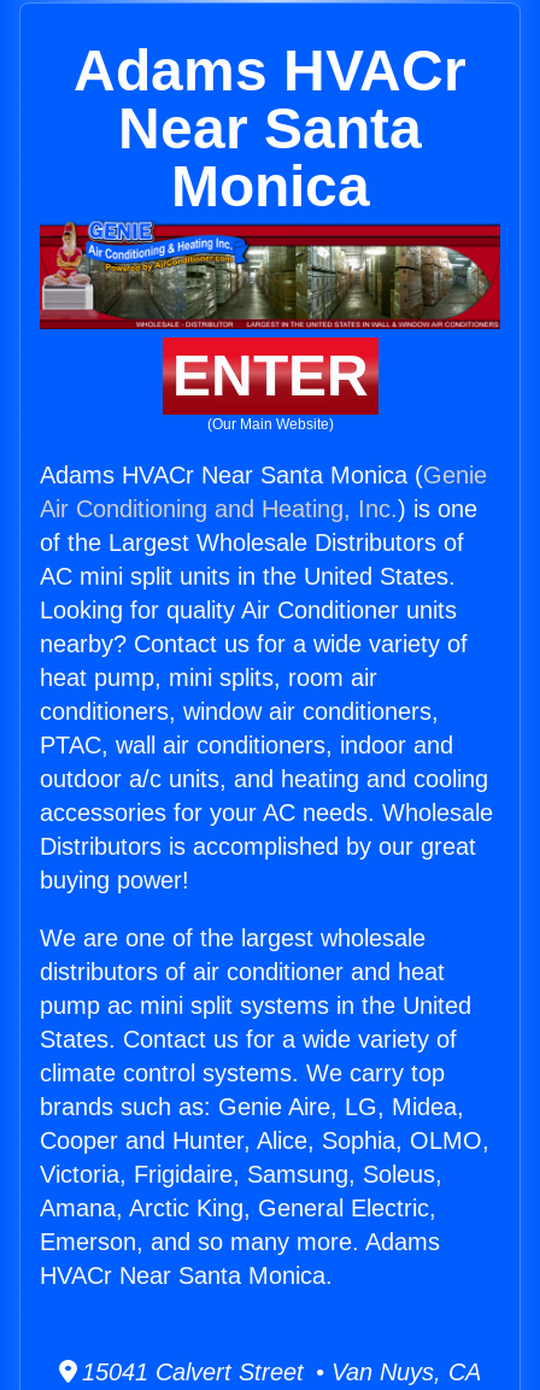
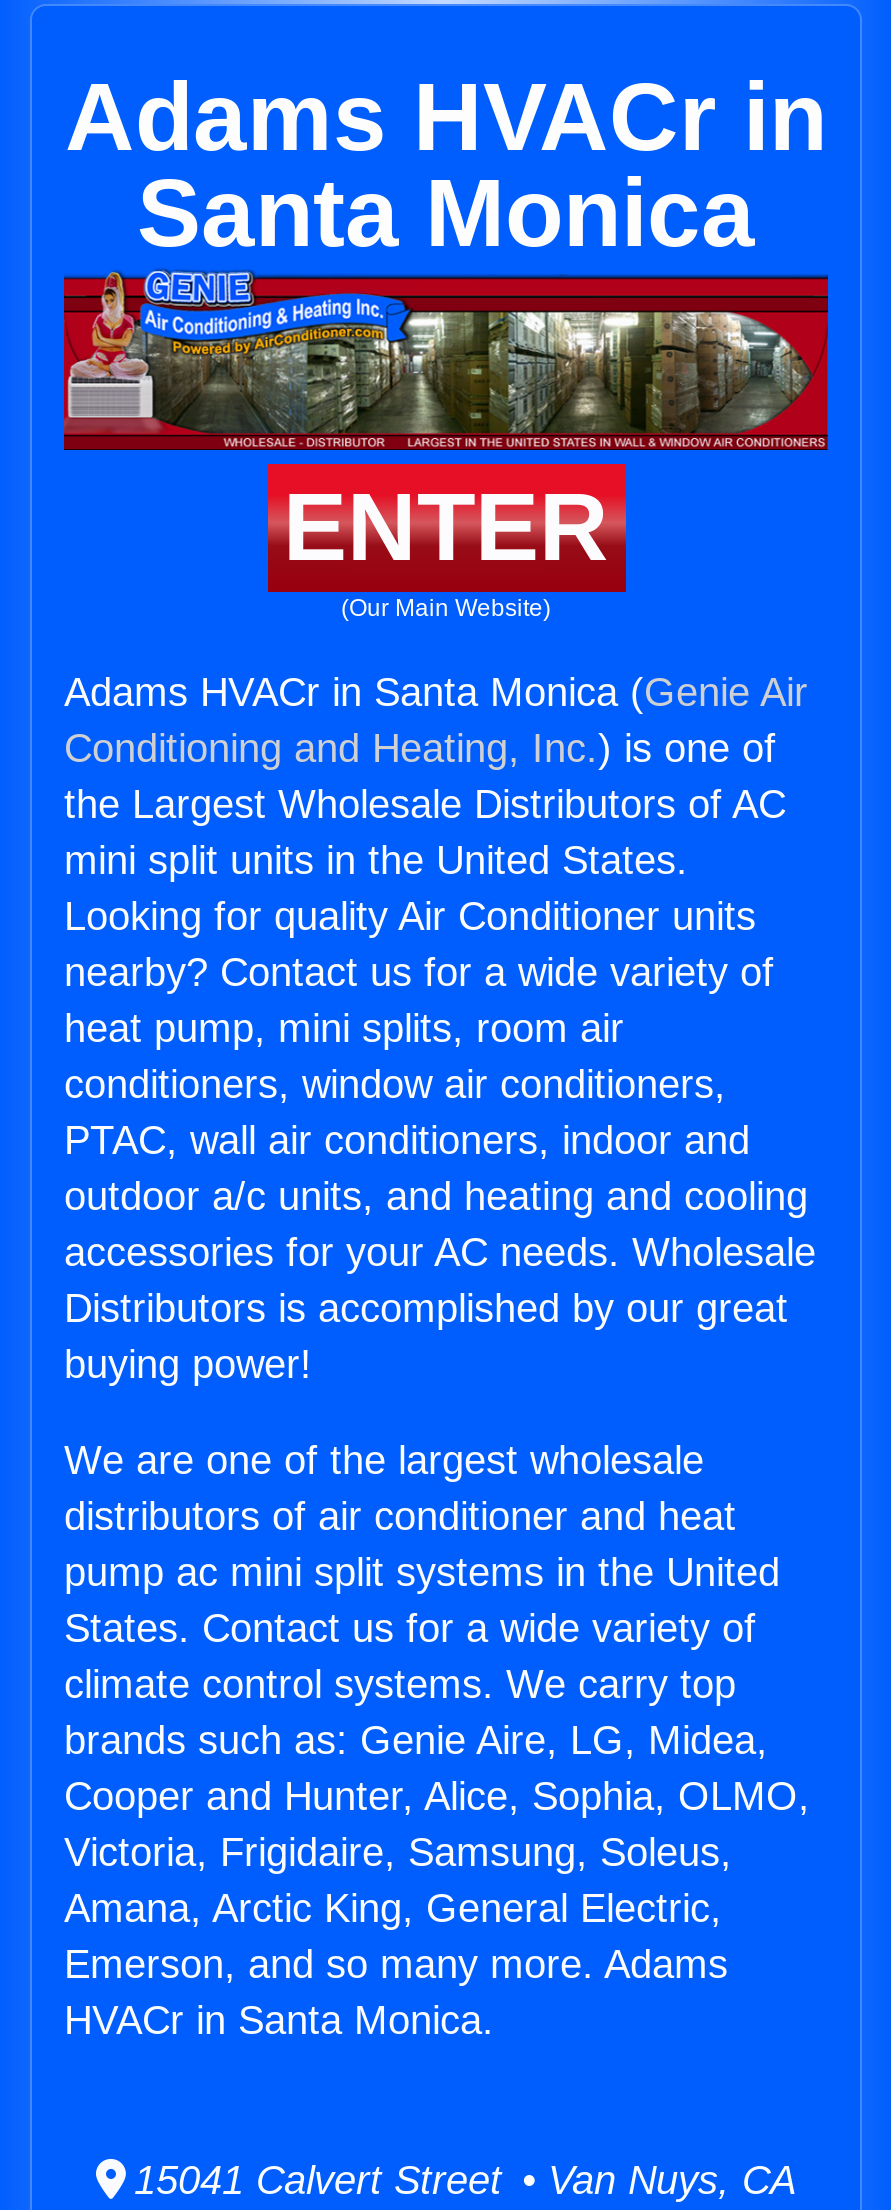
[74,39,466,218] Adams HVACr | Near Santa | Monica -> [65,64,827,266] Adams HVACr in | Santa Monica
[40,462,487,590] Adams HVACr Near Santa Monica (Genie | Air Conditioning and Heating, Inc.) is one | of the Largest Wholesale Distributors of | AC mini split units in the United States. -> [64,670,808,882] Adams HVACr in Santa Monica (Genie Air | Conditioning and Heating, Inc.) is one of | the Largest Wholesale Distributors of AC | mini split units in the United States.
[40,1262,333,1289] HVACr Near Santa Monica. -> [64,1998,494,2042] HVACr in Santa Monica.

